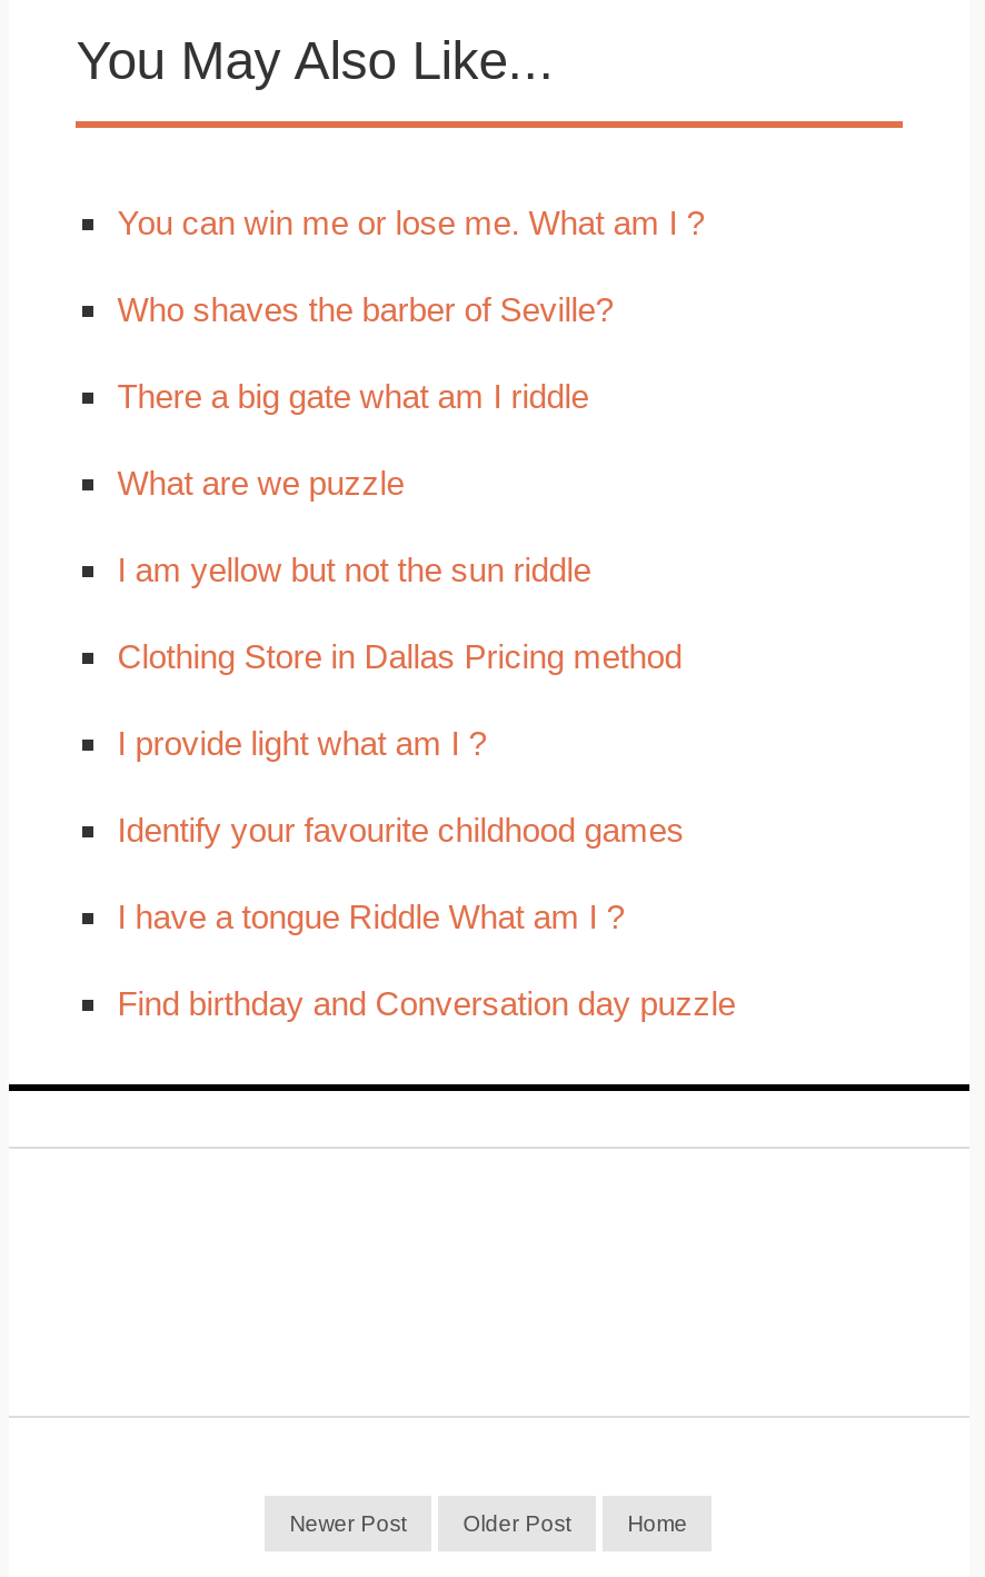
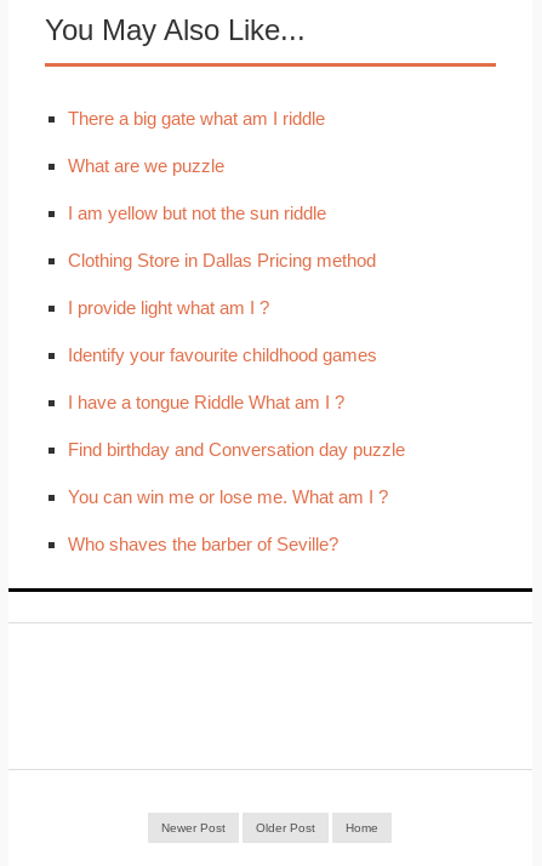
moved [117,204,704,328] -> [68,486,388,554]: You can win me or lose me. What am I ? | Who shaves the barber of Seville?
moved [117,377,736,1022] -> [68,108,405,460]: There a big gate what am I riddle | What are we puzzle | I am yellow but not the sun riddle | Clothing Store in Dallas Pricing method | I provide light what am I ? | Identify your favourite childhood games | I have a tongue Riddle What am I ? | Find birthday and Conversation day puzzle

